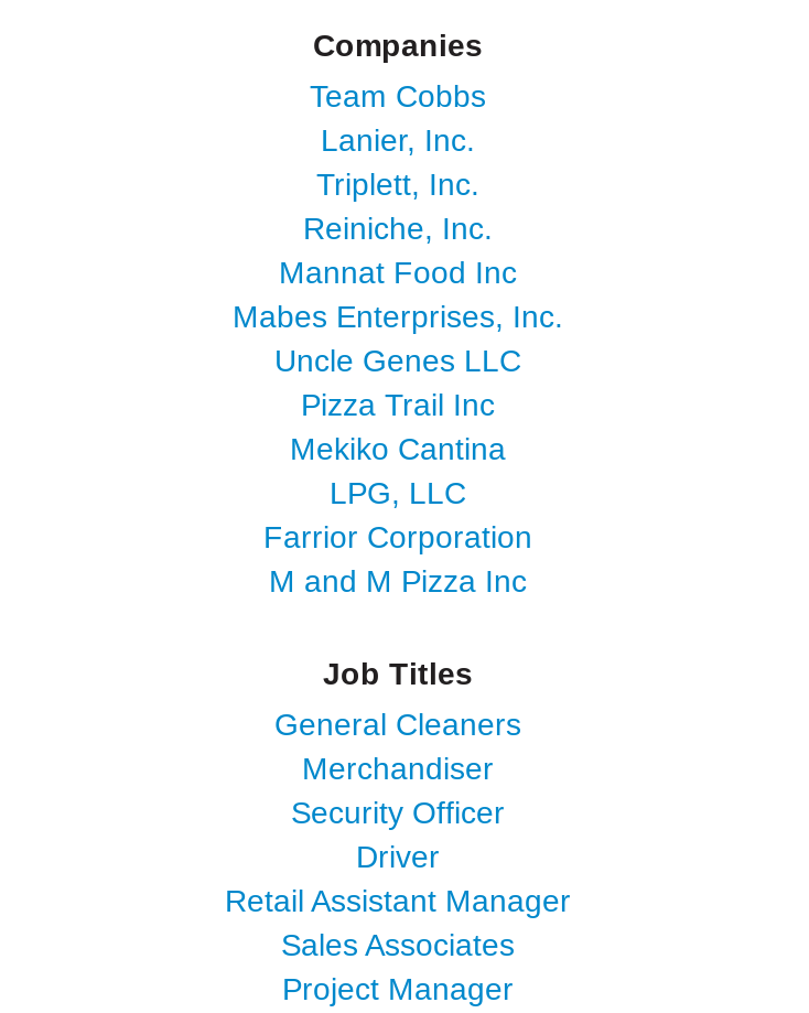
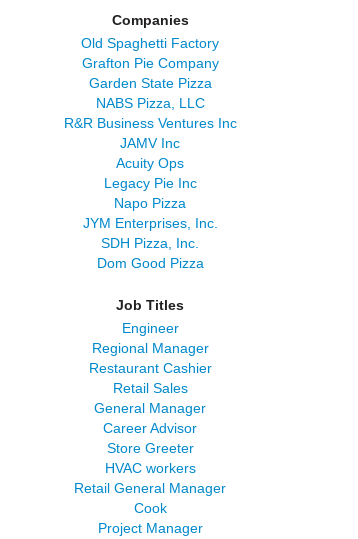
[233,78,563,599] Team Cobbs | Lanier, Inc. | Triplett, Inc. | Reiniche, Inc. | Mannat Food Inc | Mabes Enterprises, Inc. | Uncle Genes LLC | Pizza Trail Inc | Mekiko Cantina | LPG, LLC | Farrior Corporation | M and M Pizza Inc -> [63,35,236,271] Old Spaghetti Factory | Grafton Pie Company | Garden State Pizza | NABS Pizza, LLC | R&R Business Ventures Inc | JAMV Inc | Acuity Ops | Legacy Pie Inc | Napo Pizza | JYM Enterprises, Inc. | SDH Pizza, Inc. | Dom Good Pizza
[225,707,571,962] General Cleaners | Merchandiser | Security Officer | Driver | Retail Assistant Manager | Sales Associates -> [74,320,226,516] Engineer | Regional Manager | Restaurant Cashier | Retail Sales | General Manager | Career Advisor | Store Greeter | HVAC workers | Retail General Manager | Cook

